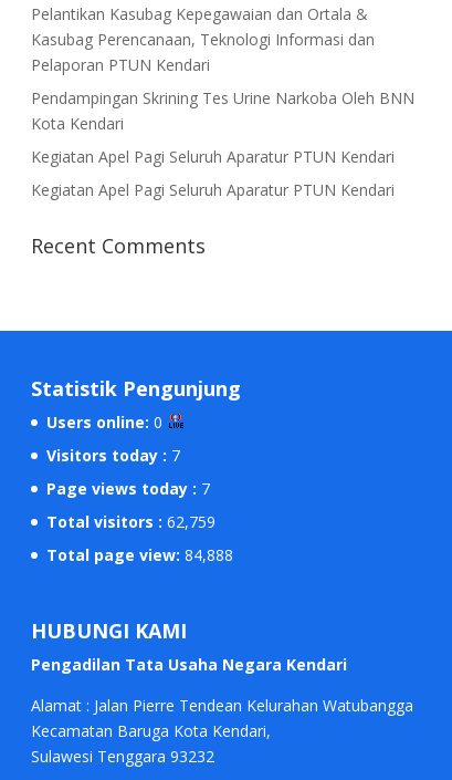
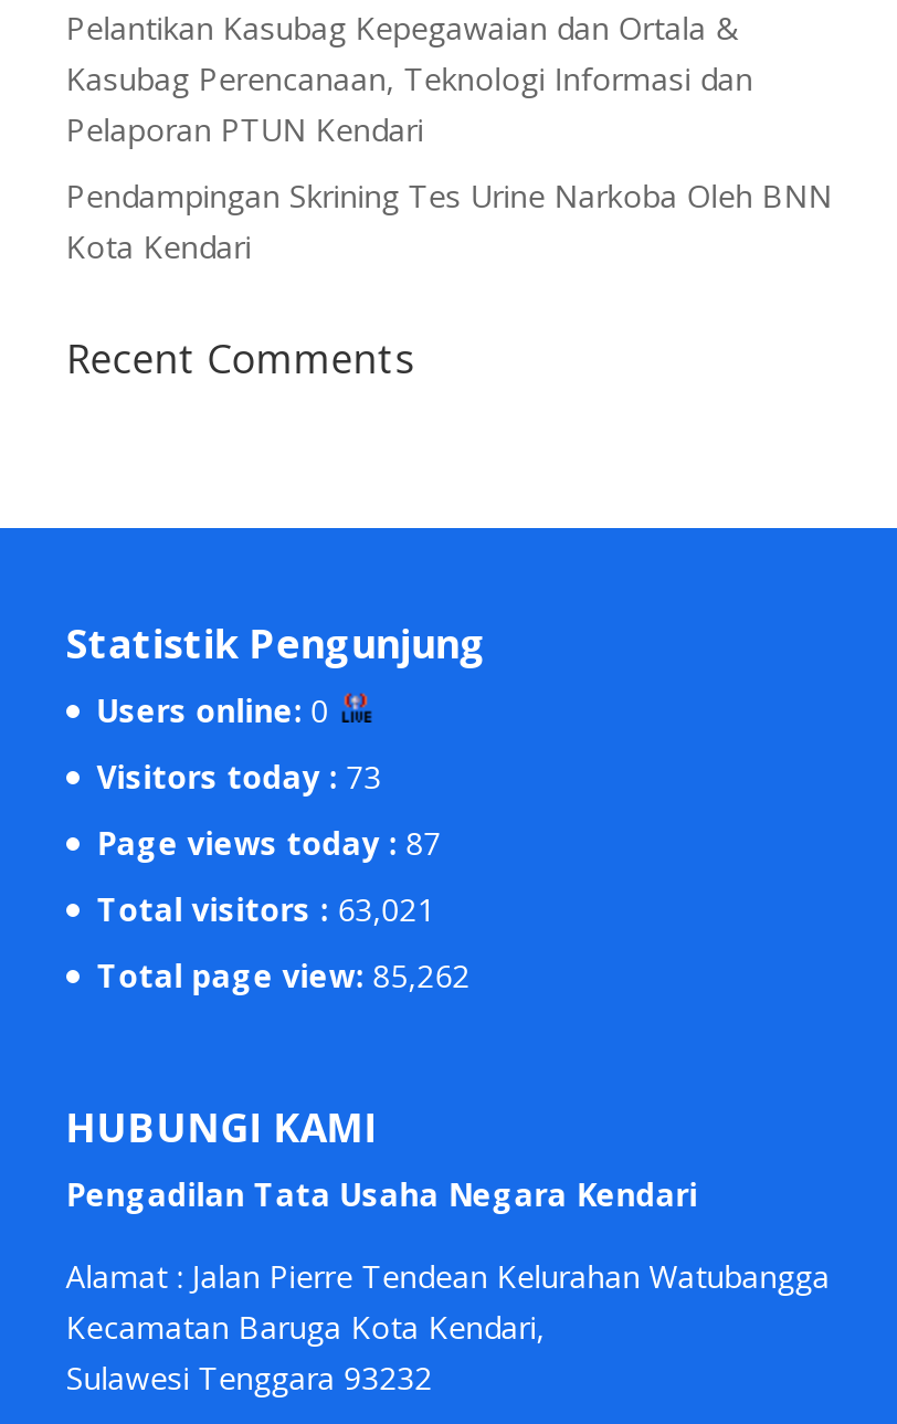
[31,146,394,200] Kegiatan Apel Pagi Seluruh Aparatur PTUN Kendari | Kegiatan Apel Pagi Seluruh Aparatur PTUN Kendari -> none
[46,445,180,466] Visitors today : 7 -> [97,756,382,798] Visitors today : 73
[46,478,210,499] Page views today : 7 -> [97,822,441,864] Page views today : 87
[46,511,215,532] Total visitors : 62,759 -> [97,888,435,930] Total visitors : 63,021
[46,544,233,565] Total page view: 84,888 -> [97,954,470,996] Total page view: 85,262

